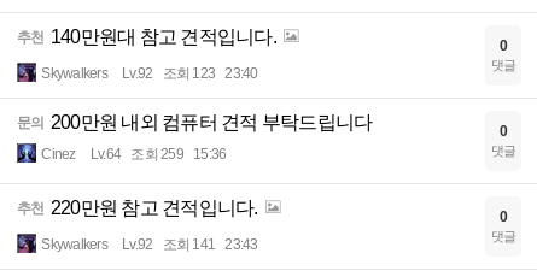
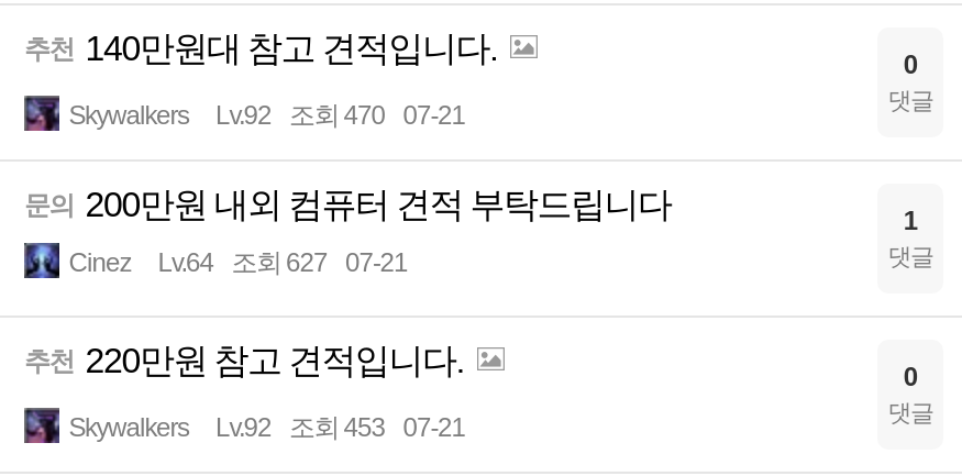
[41,65,258,82] Skywalkers Lv.92 조회 123 23:40 -> [69,99,465,130] Skywalkers Lv.92 조회 470 07-21
[499,122,507,139] 0 -> [904,205,917,236] 1
[41,145,226,162] Cinez Lv.64 조회 259 15:36 -> [69,247,407,277] Cinez Lv.64 조회 627 07-21
[41,236,258,253] Skywalkers Lv.92 조회 141 23:43 -> [69,412,465,442] Skywalkers Lv.92 조회 453 07-21

